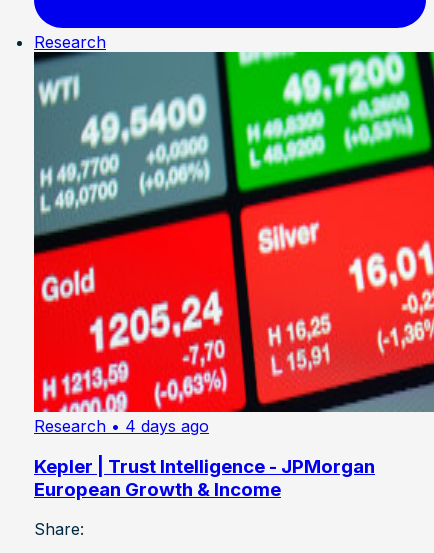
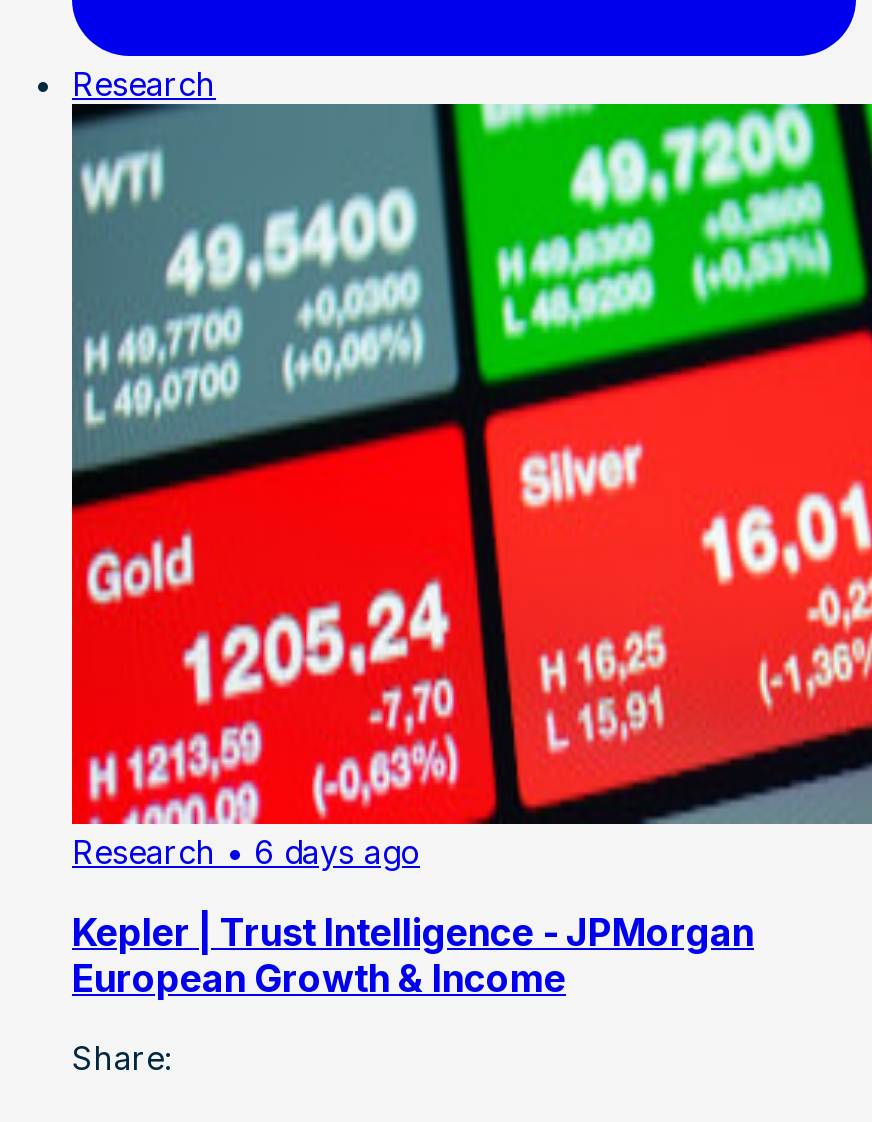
[34,416,209,436] Research • 4 days ago -> [72,832,420,872] Research • 6 days ago

